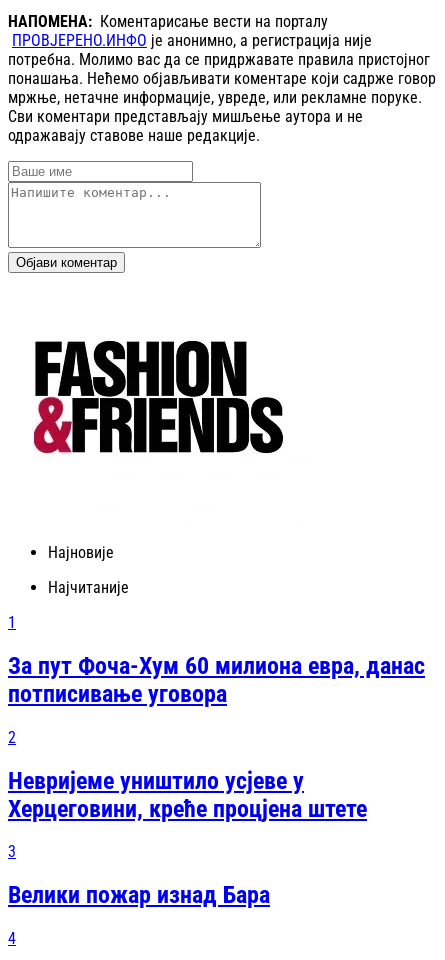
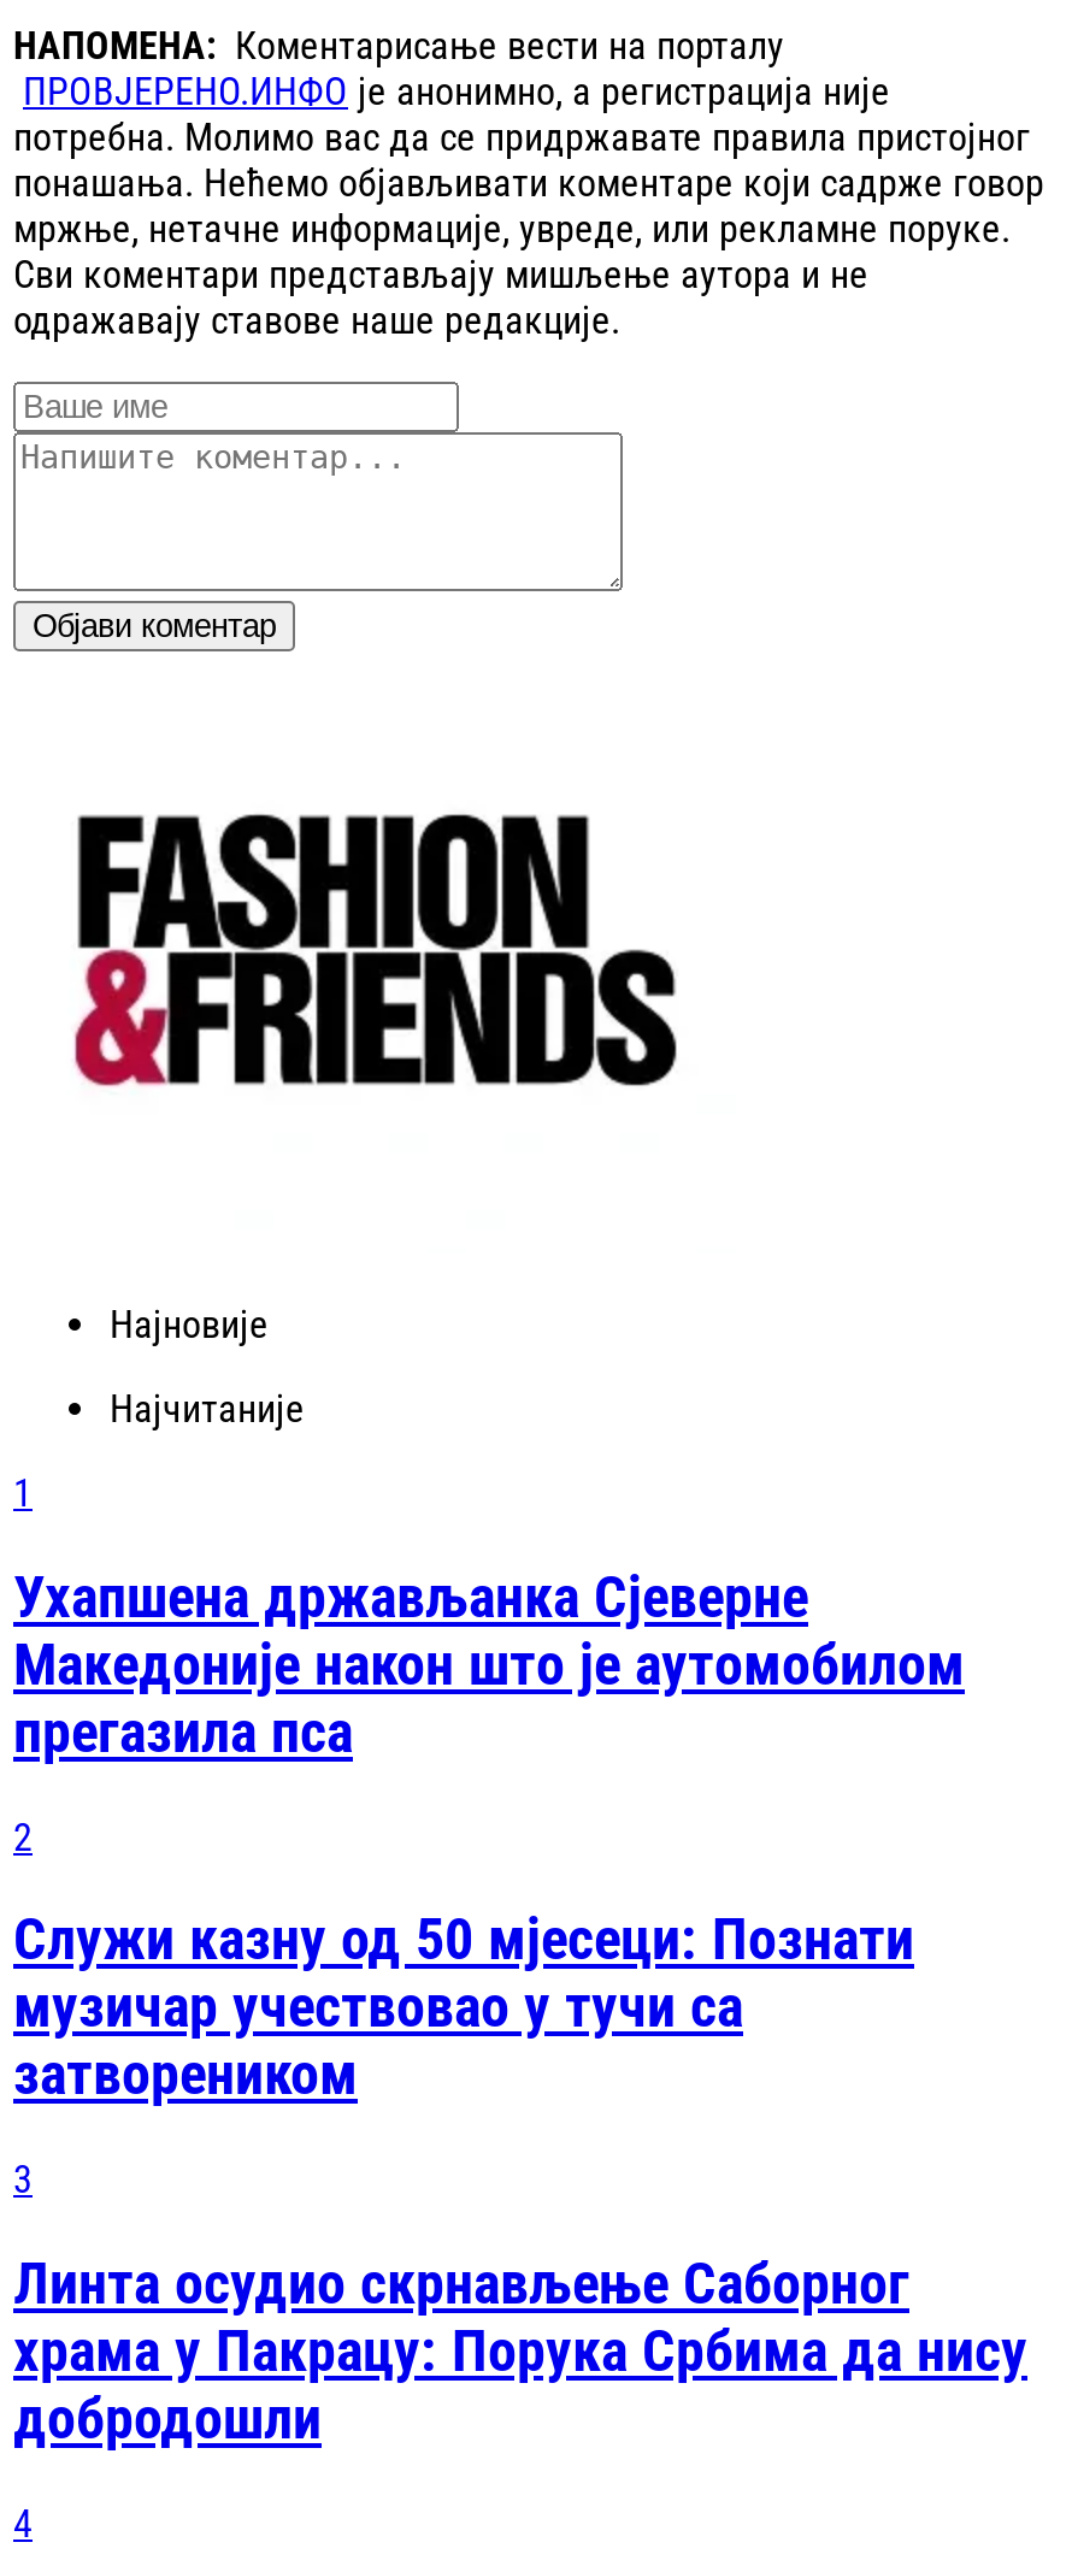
[8,652,425,708] За пут Фоча-Хум 60 милиона евра, данас | потписивање уговора -> [13,1563,965,1766] Ухапшена држављанка Сјеверне | Македоније након што је аутомобилом | прегазила пса
[8,766,367,822] Невријеме уништило усјеве у | Херцеговини, креће процјена штете -> [13,1907,914,2110] Служи казну од 50 мјесеци: Познати | музичар учествовао у тучи са | затвореником
[8,881,270,909] Велики пожар изнад Бара -> [13,2251,1027,2454] Линта осудио скрнављење Саборног | храма у Пакрацу: Порука Србима да нису | добродошли

